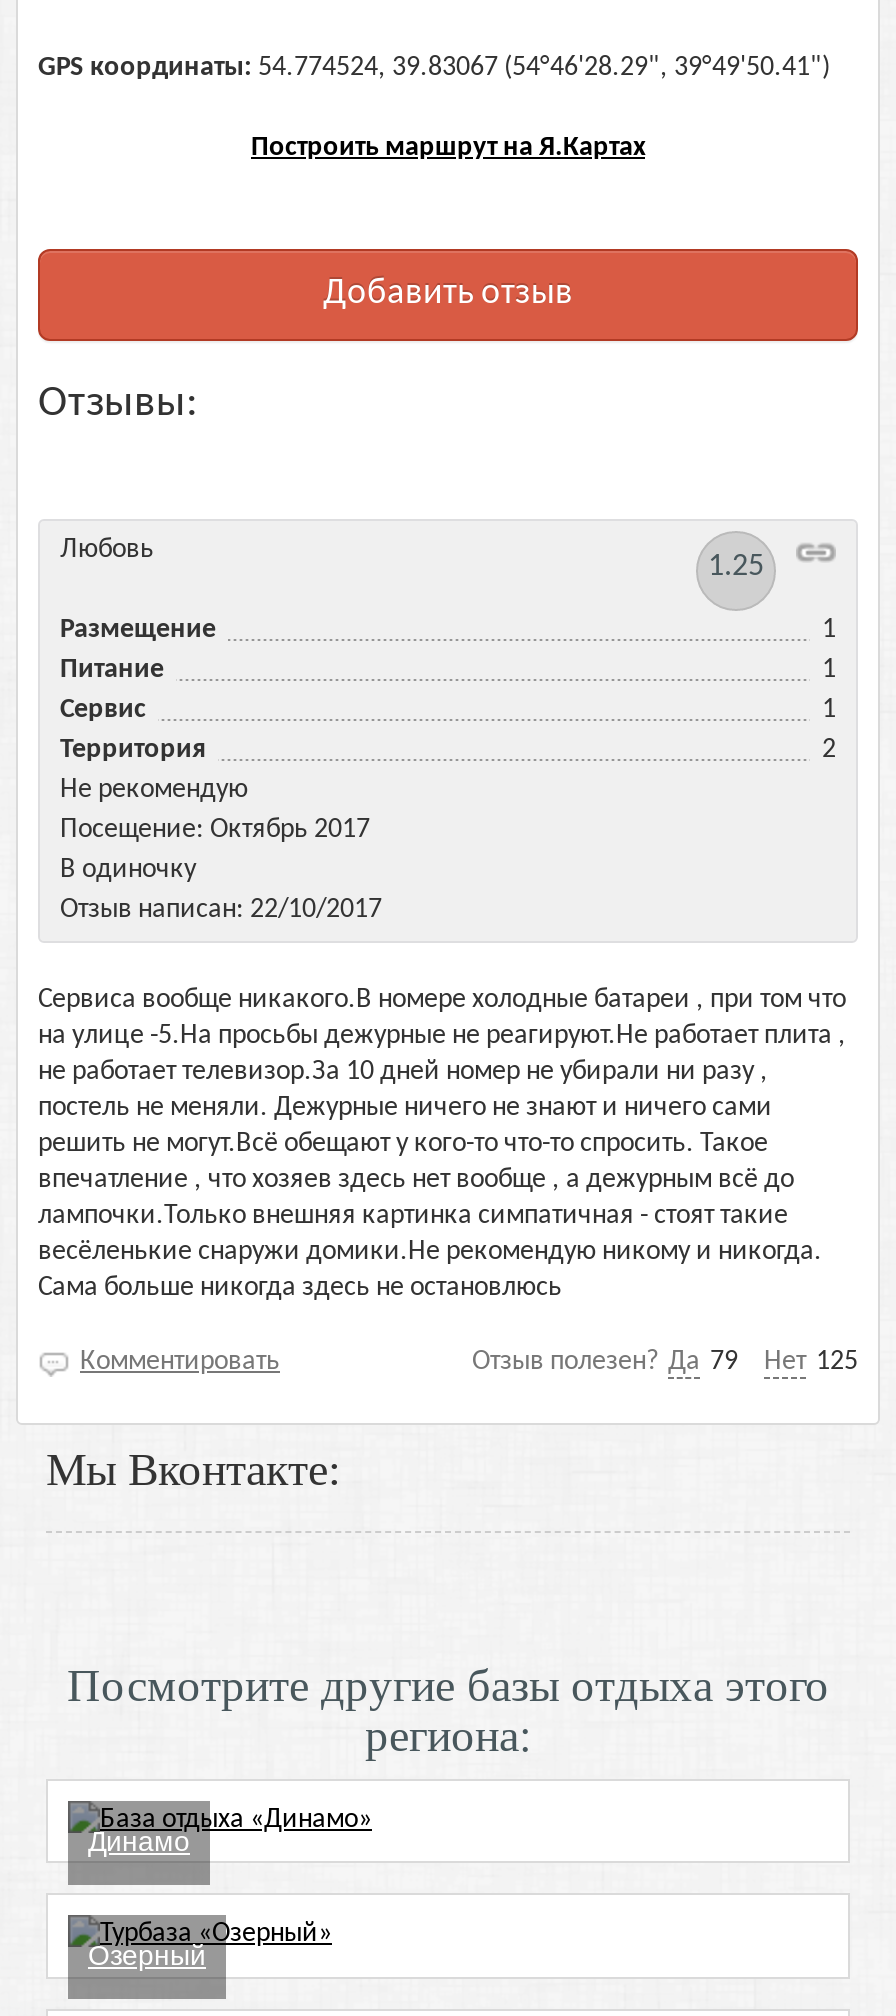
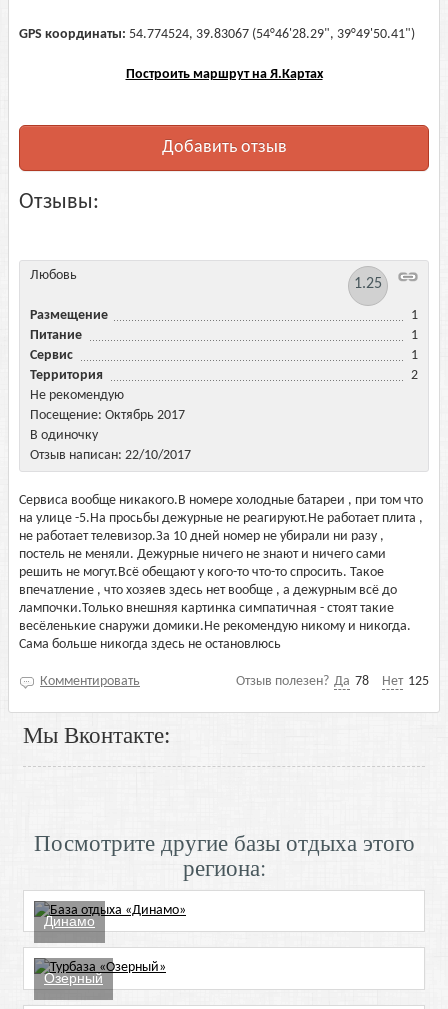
[472,1347,738,1377] Отзыв полезен? Да 79 -> [236,674,369,689] Отзыв полезен? Да 78

